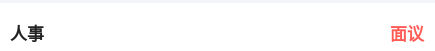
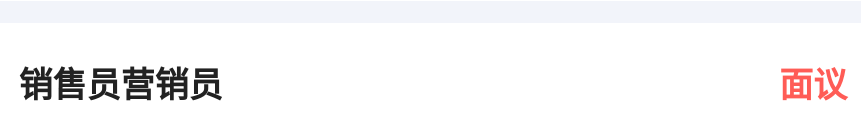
[10,25,44,44] 人事 -> [19,67,223,105] 销售员营销员

